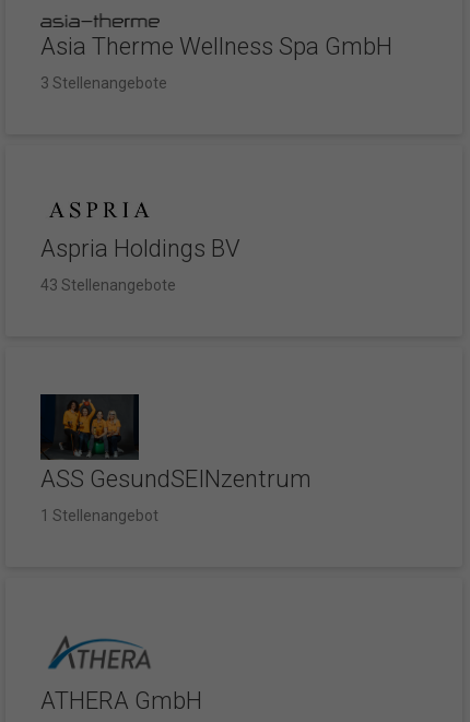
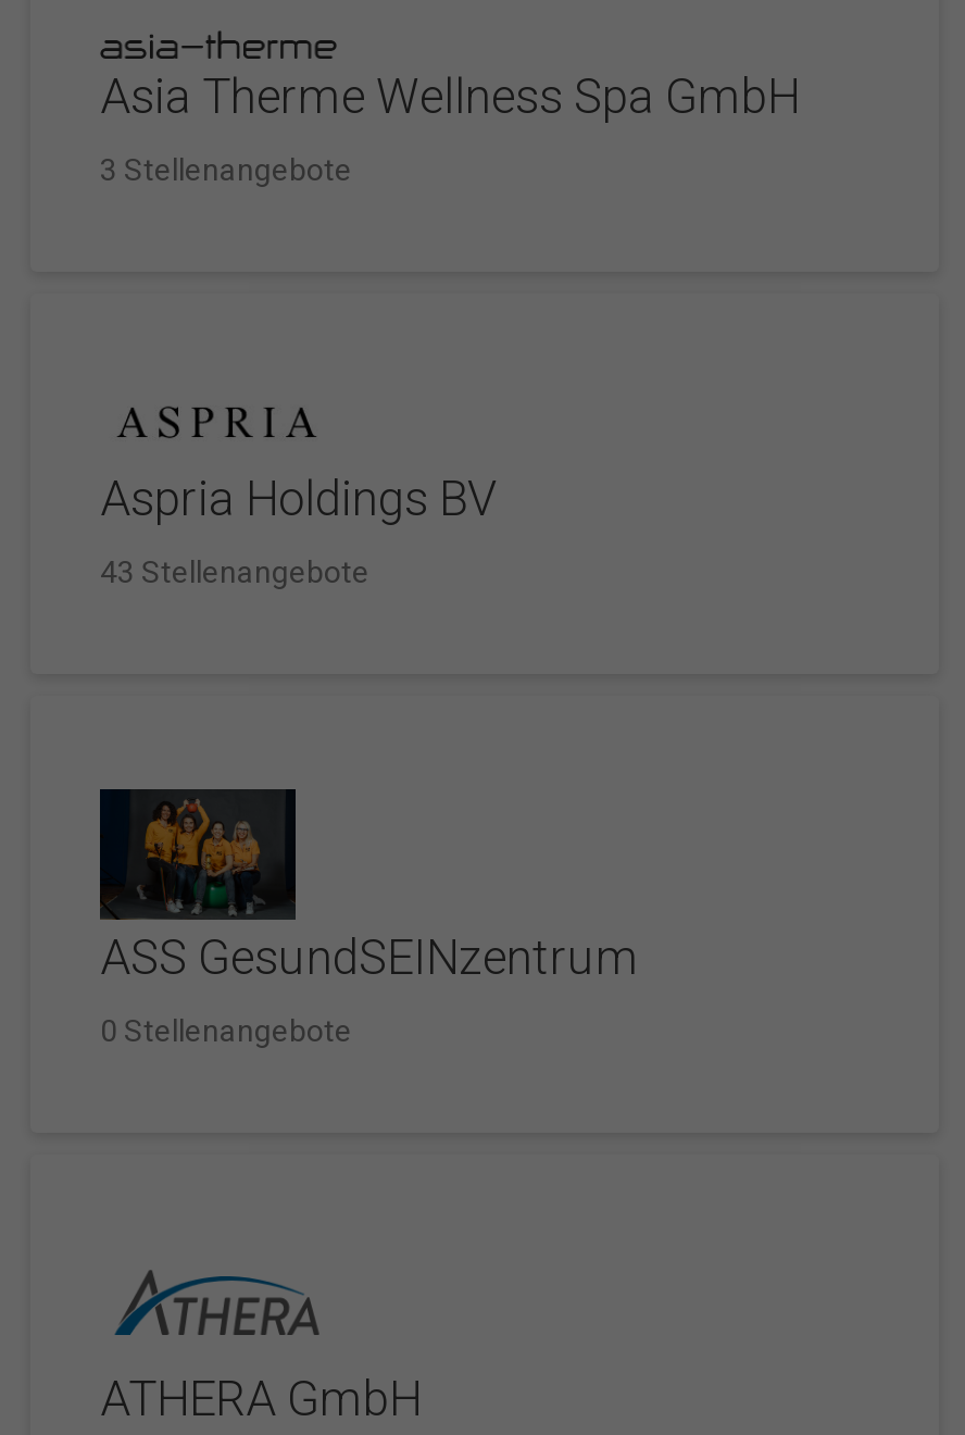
[40,506,158,524] 1 Stellenangebot -> [100,1012,352,1047] 0 Stellenangebote

